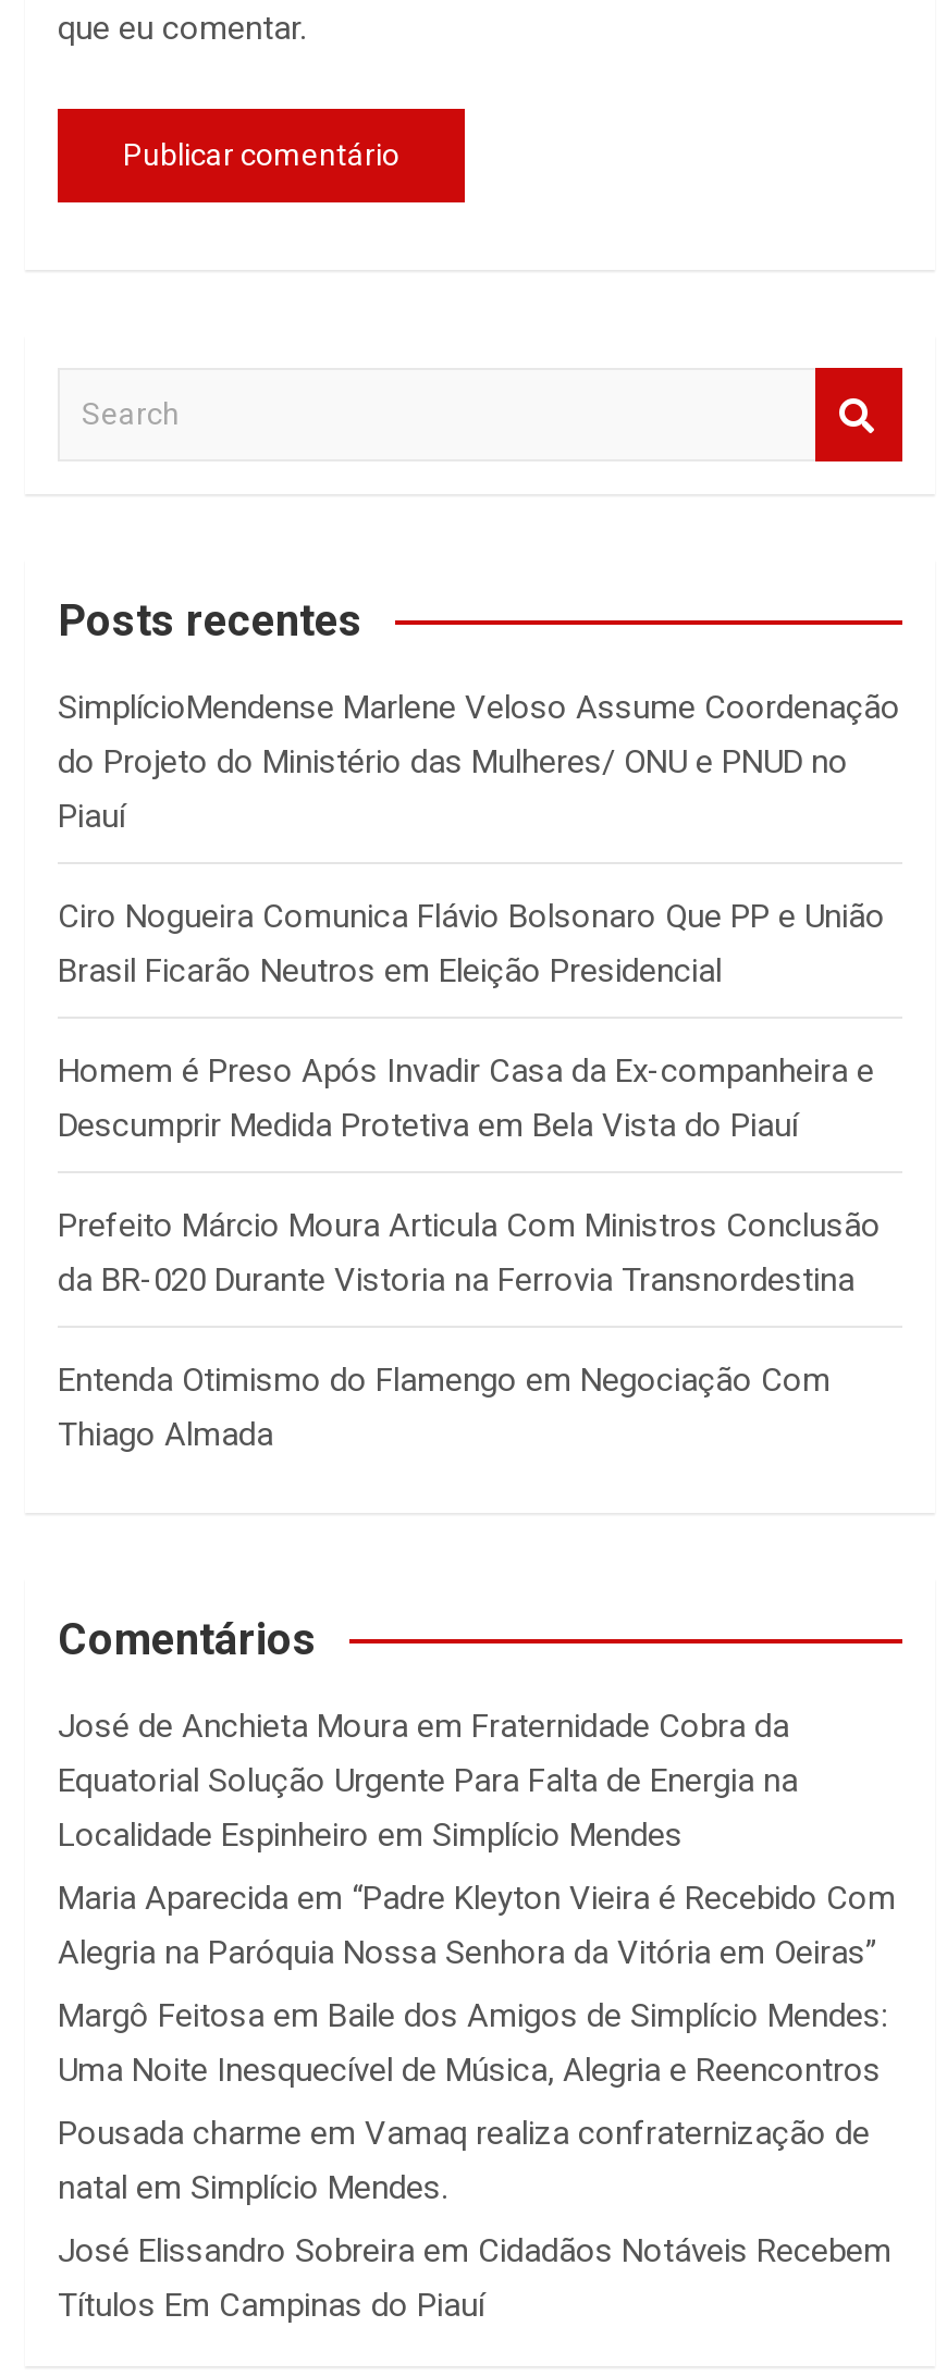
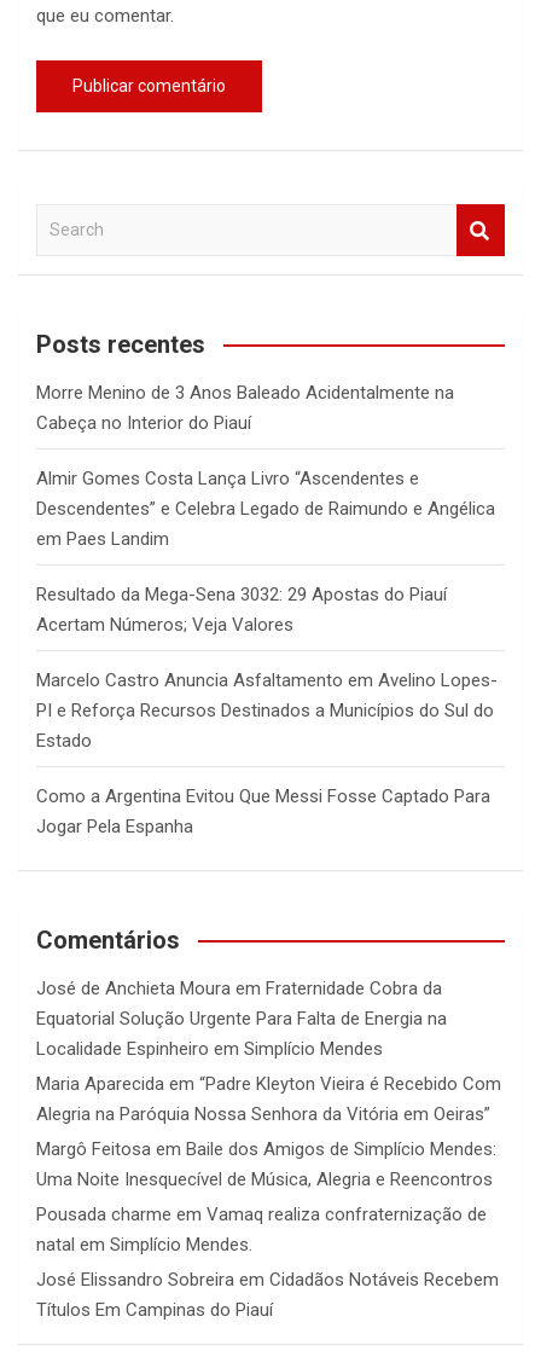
[58,688,900,836] SimplícioMendense Marlene Veloso Assume Coordenação | do Projeto do Ministério das Mulheres/ ONU e PNUD no | Piauí -> [36,382,454,434] Morre Menino de 3 Anos Baleado Acidentalmente na | Cabeça no Interior do Piauí
[58,897,885,990] Ciro Nogueira Comunica Flávio Bolsonaro Que PP e União | Brasil Ficarão Neutros em Eleição Presidencial -> [36,468,495,550] Almir Gomes Costa Lança Livro “Ascendentes e | Descendentes” e Celebra Legado de Raimundo e Angélica | em Paes Landim
[58,1051,874,1145] Homem é Preso Após Invadir Casa da Ex-companheira e | Descumprir Medida Protetiva em Bela Vista do Piauí -> [36,584,447,636] Resultado da Mega-Sena 3032: 29 Apostas do Piauí | Acertam Números; Veja Valores
[58,1206,881,1300] Prefeito Márcio Moura Articula Com Ministros Conclusão | da BR-020 Durante Vistoria na Ferrovia Transnordestina -> [36,669,498,752] Marcelo Castro Anuncia Asfaltamento em Avelino Lopes- | PI e Reforça Recursos Destinados a Municípios do Sul do | Estado
[58,1361,831,1454] Entenda Otimismo do Flamengo em Negociação Com | Thiago Almada -> [36,785,490,837] Como a Argentina Evitou Que Messi Fosse Captado Para | Jogar Pela Espanha

